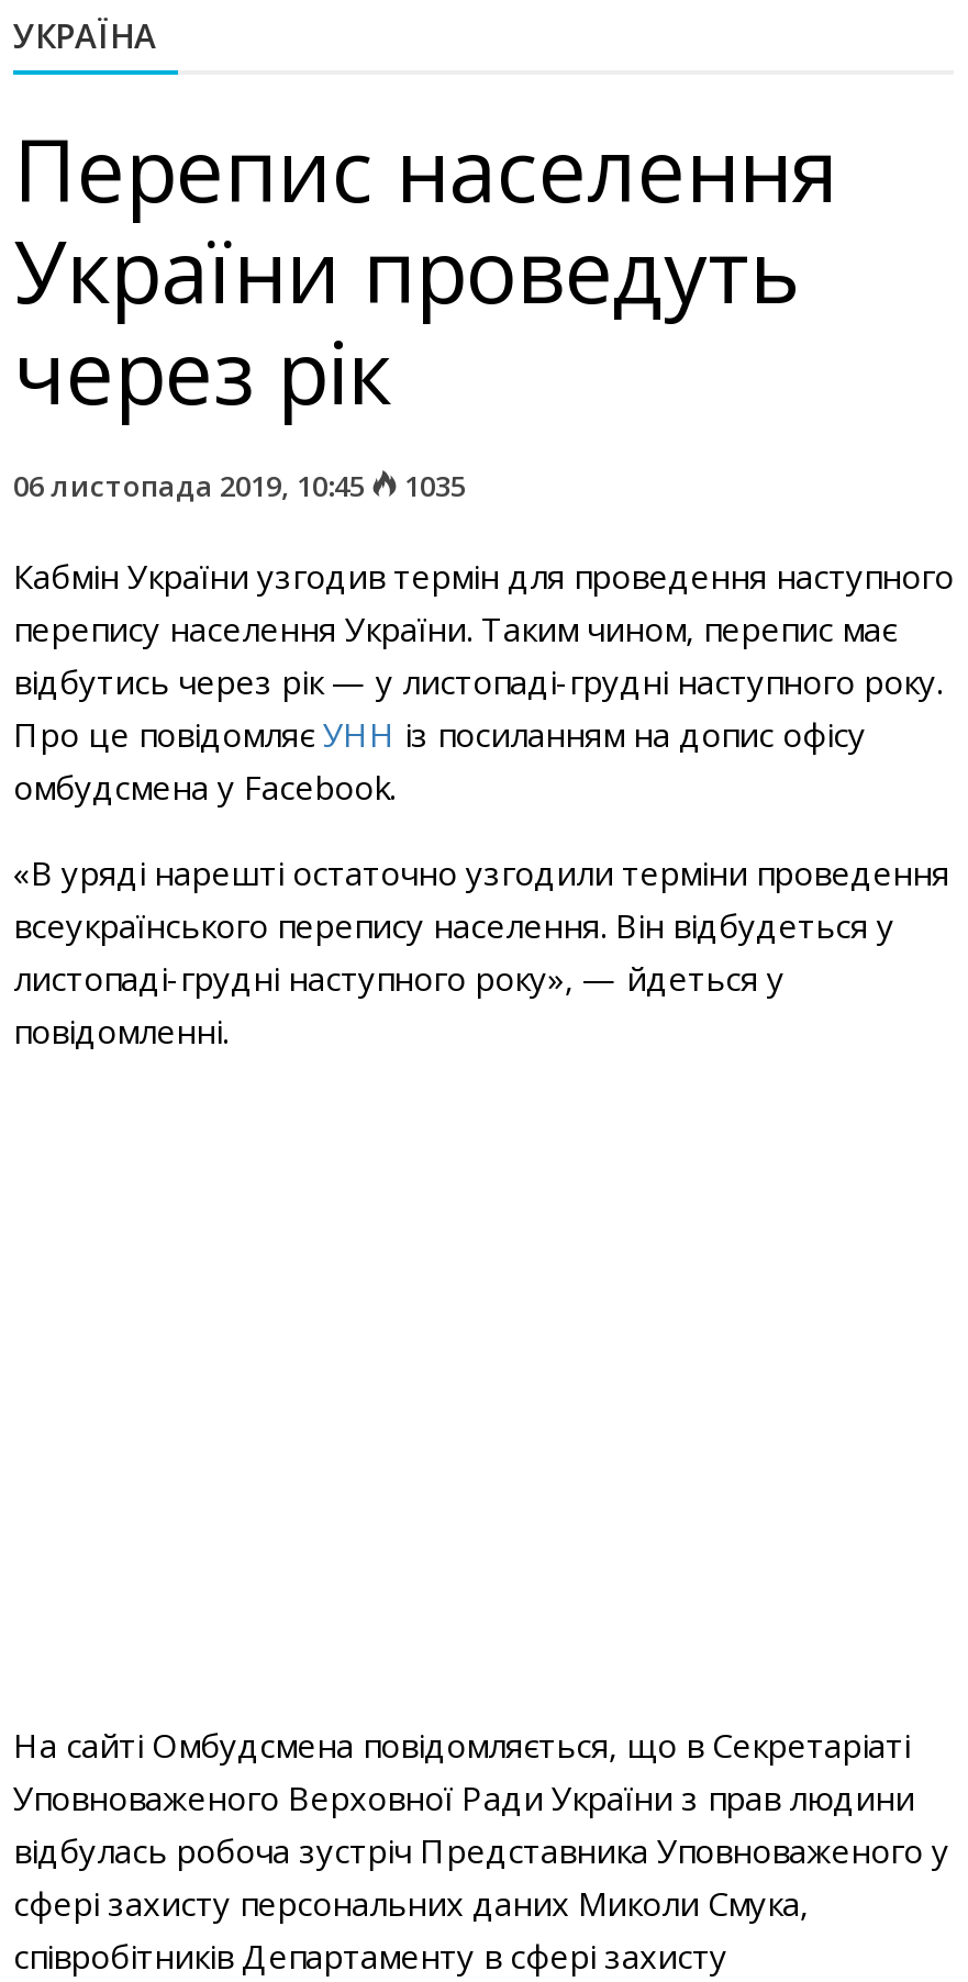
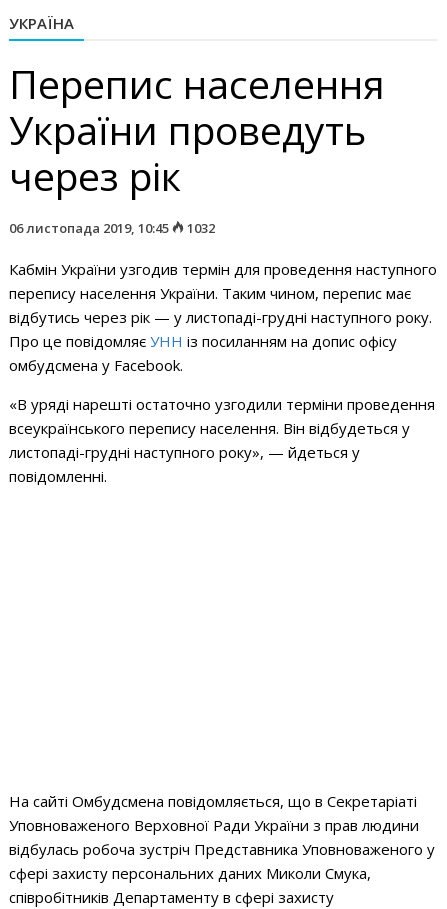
[13,466,466,505] 06 листопада 2019, 10:45 1035 -> [9,219,215,237] 06 листопада 2019, 10:45 1032

